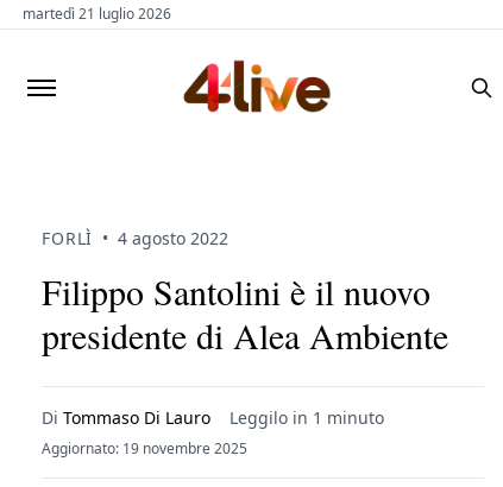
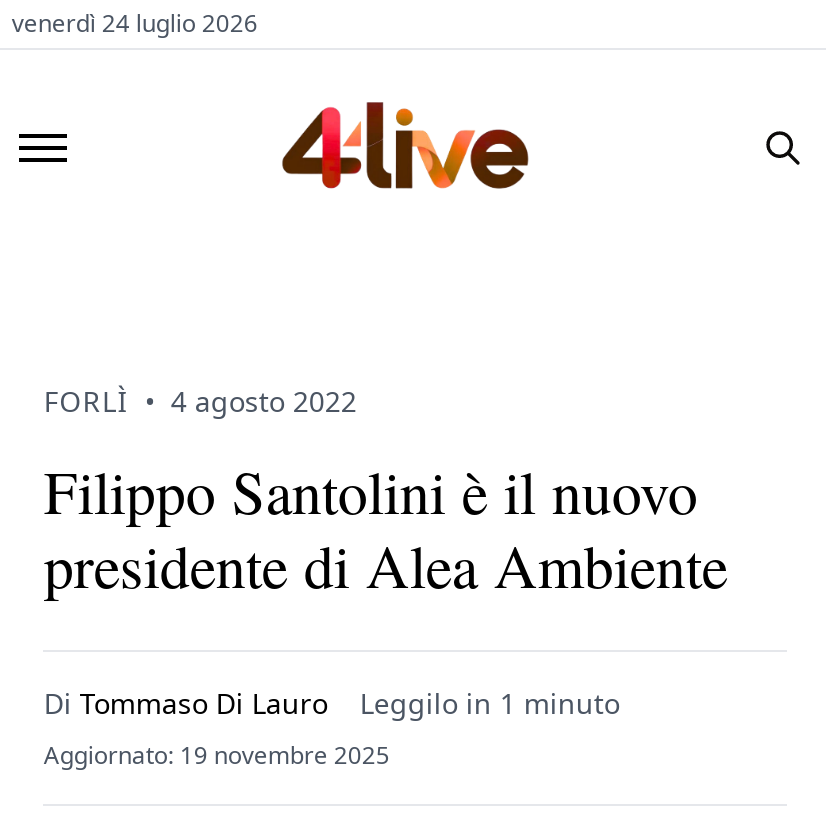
[23,4,172,24] martedì 21 luglio 2026 -> [12,6,258,40] venerdì 24 luglio 2026

